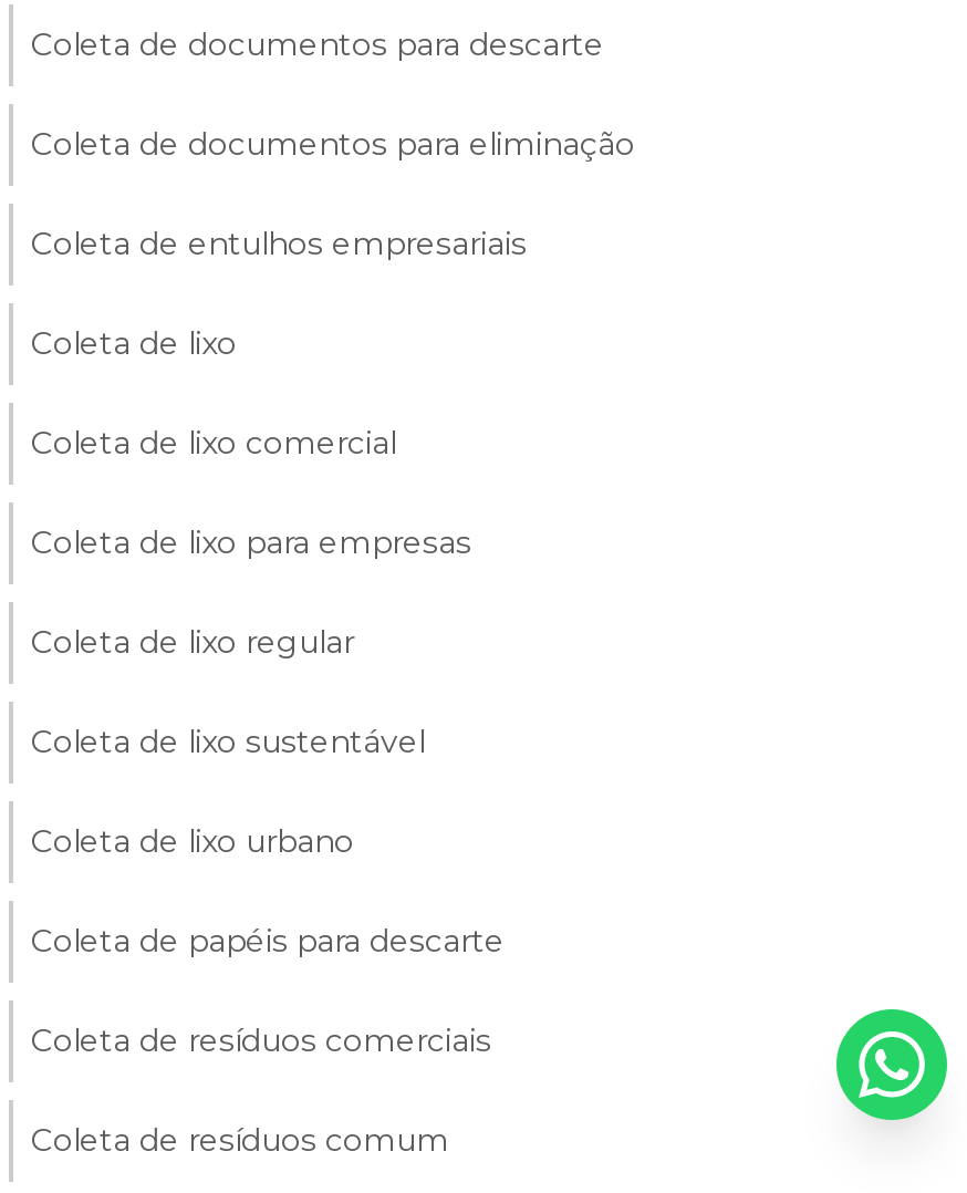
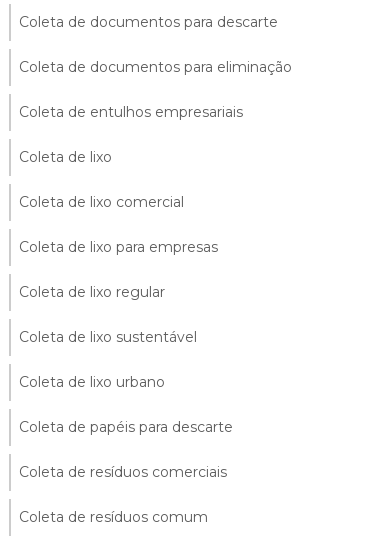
[832,1005,952,1149] [image] -> none

